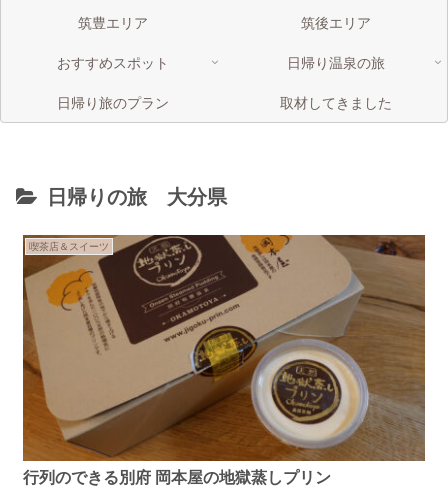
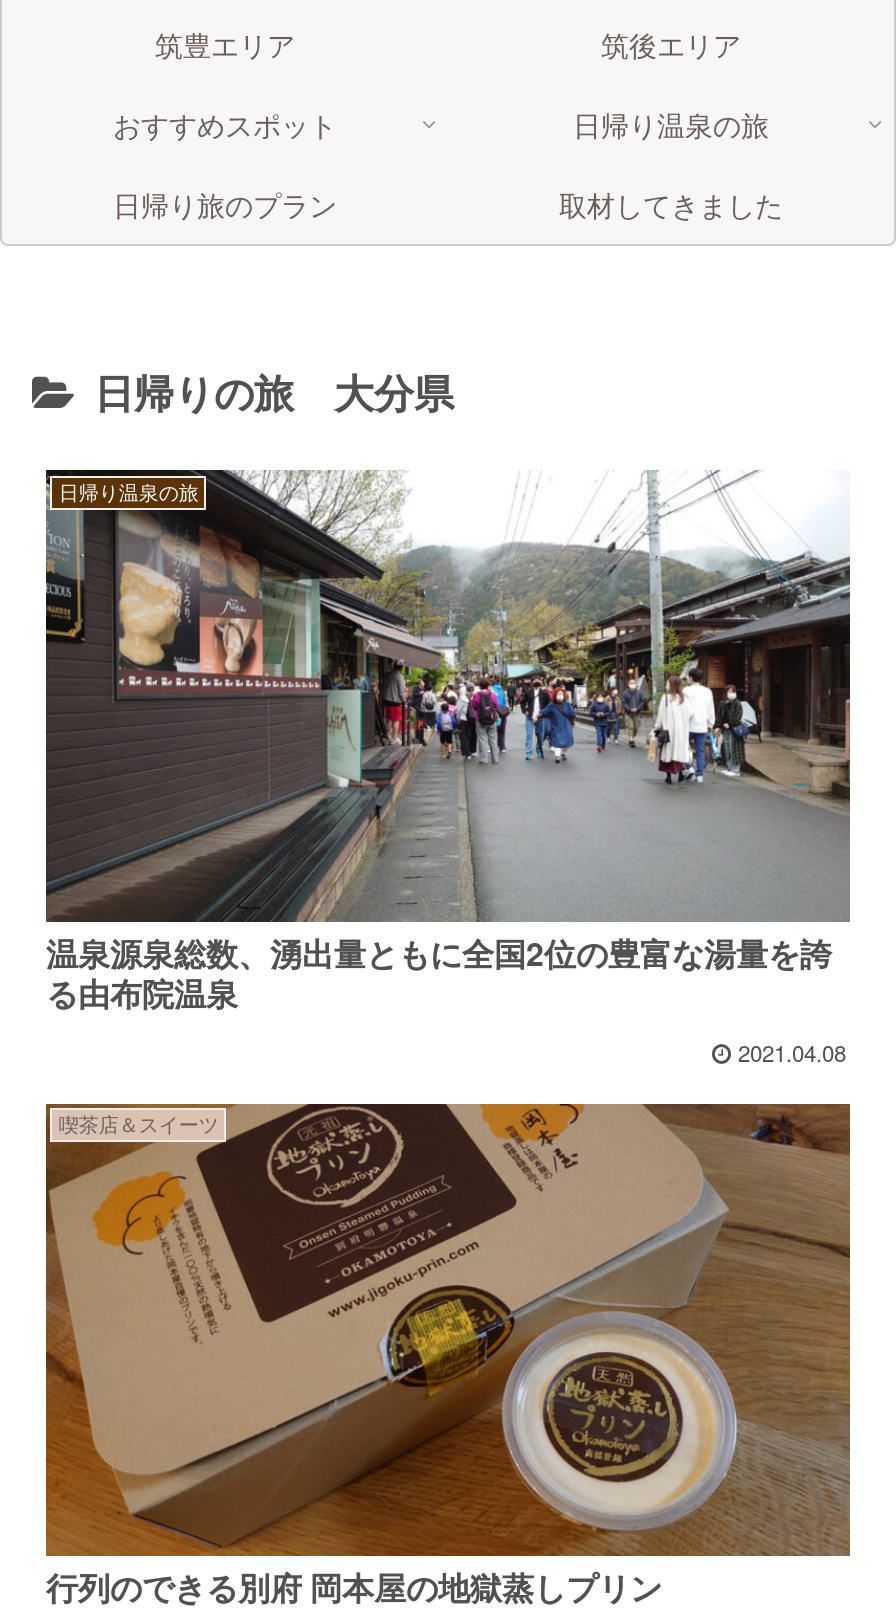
none -> [44,470,852,916] [image] | 日帰り温泉の旅
none -> [46,931,846,1068] 温泉源泉総数、湧出量ともに全国2位の豊富な湯量を誇 | る由布院温泉 | 2021.04.08

